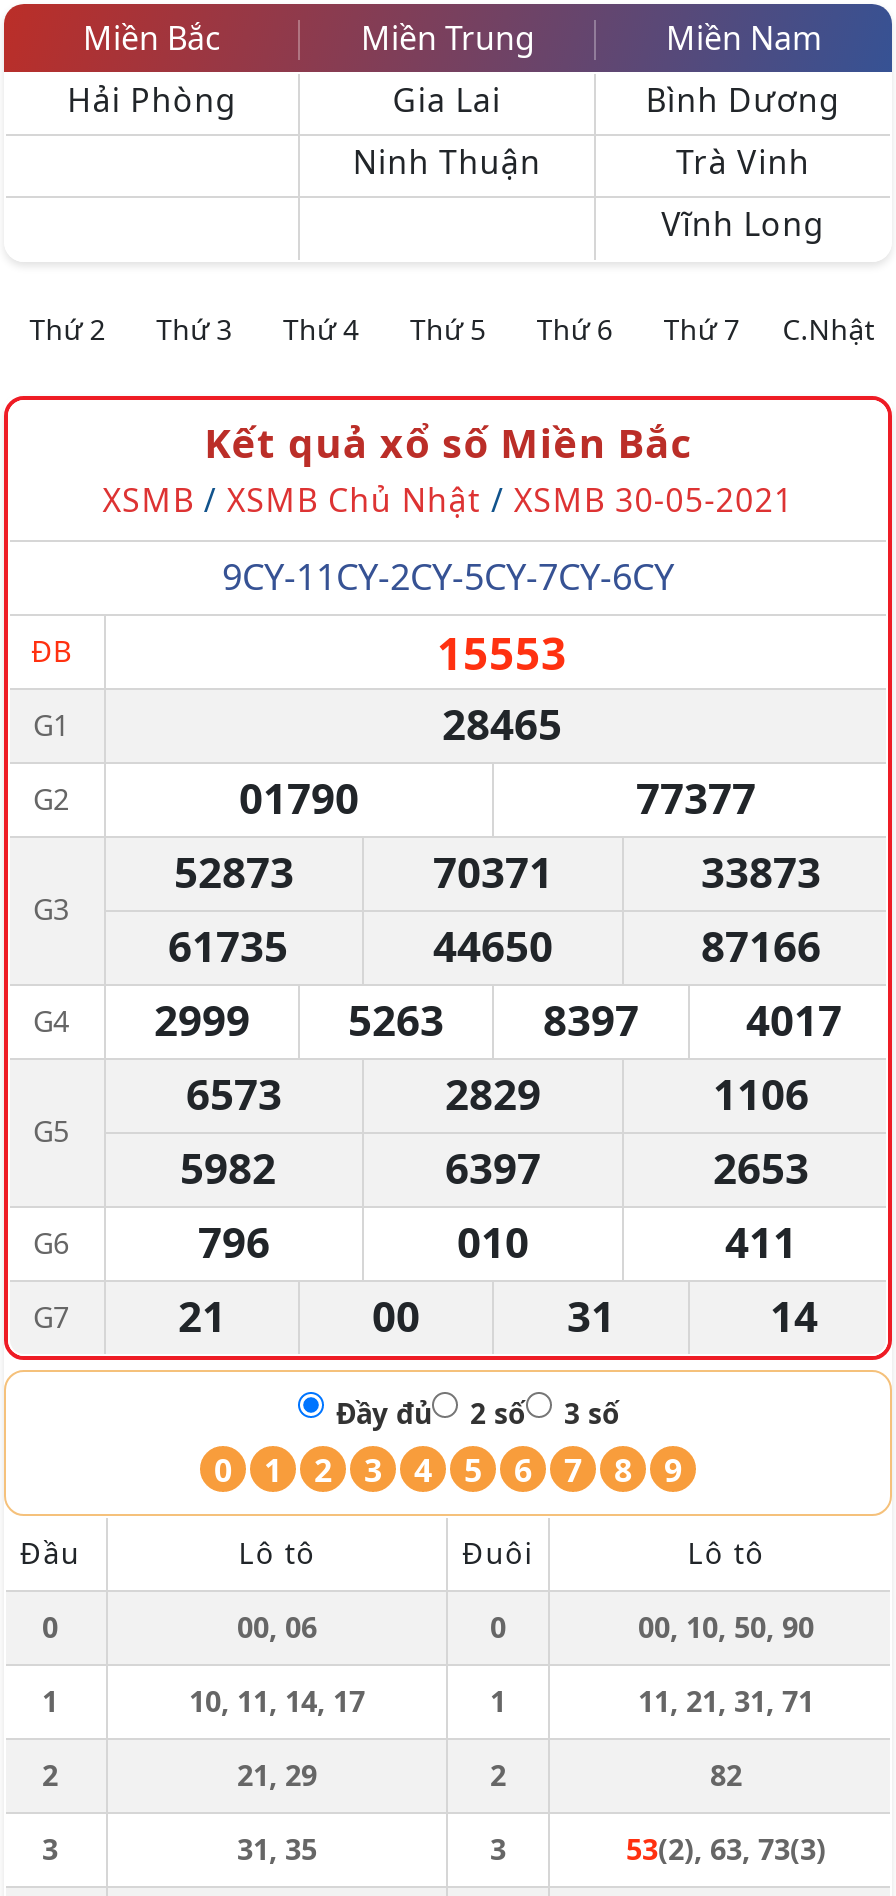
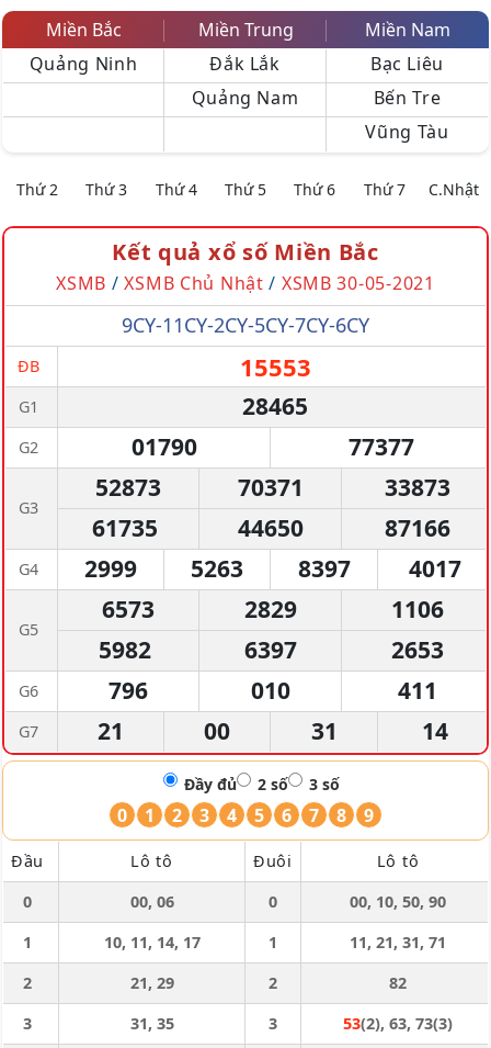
[67,78,541,184] Hải Phòng | Gia Lai | Ninh Thuận -> [29,52,298,110] Quảng Ninh | Đắk Lắk | Quảng Nam
[646,78,840,246] Bình Dương | Trà Vinh | Vĩnh Long -> [366,52,449,144] Bạc Liêu | Bến Tre | Vũng Tàu

